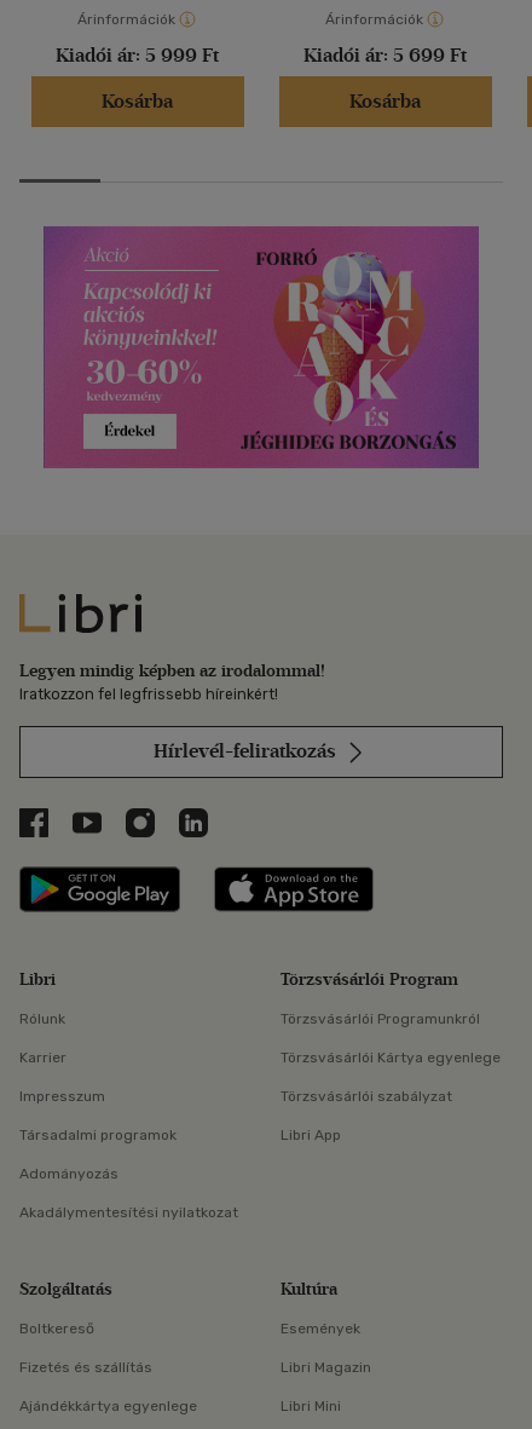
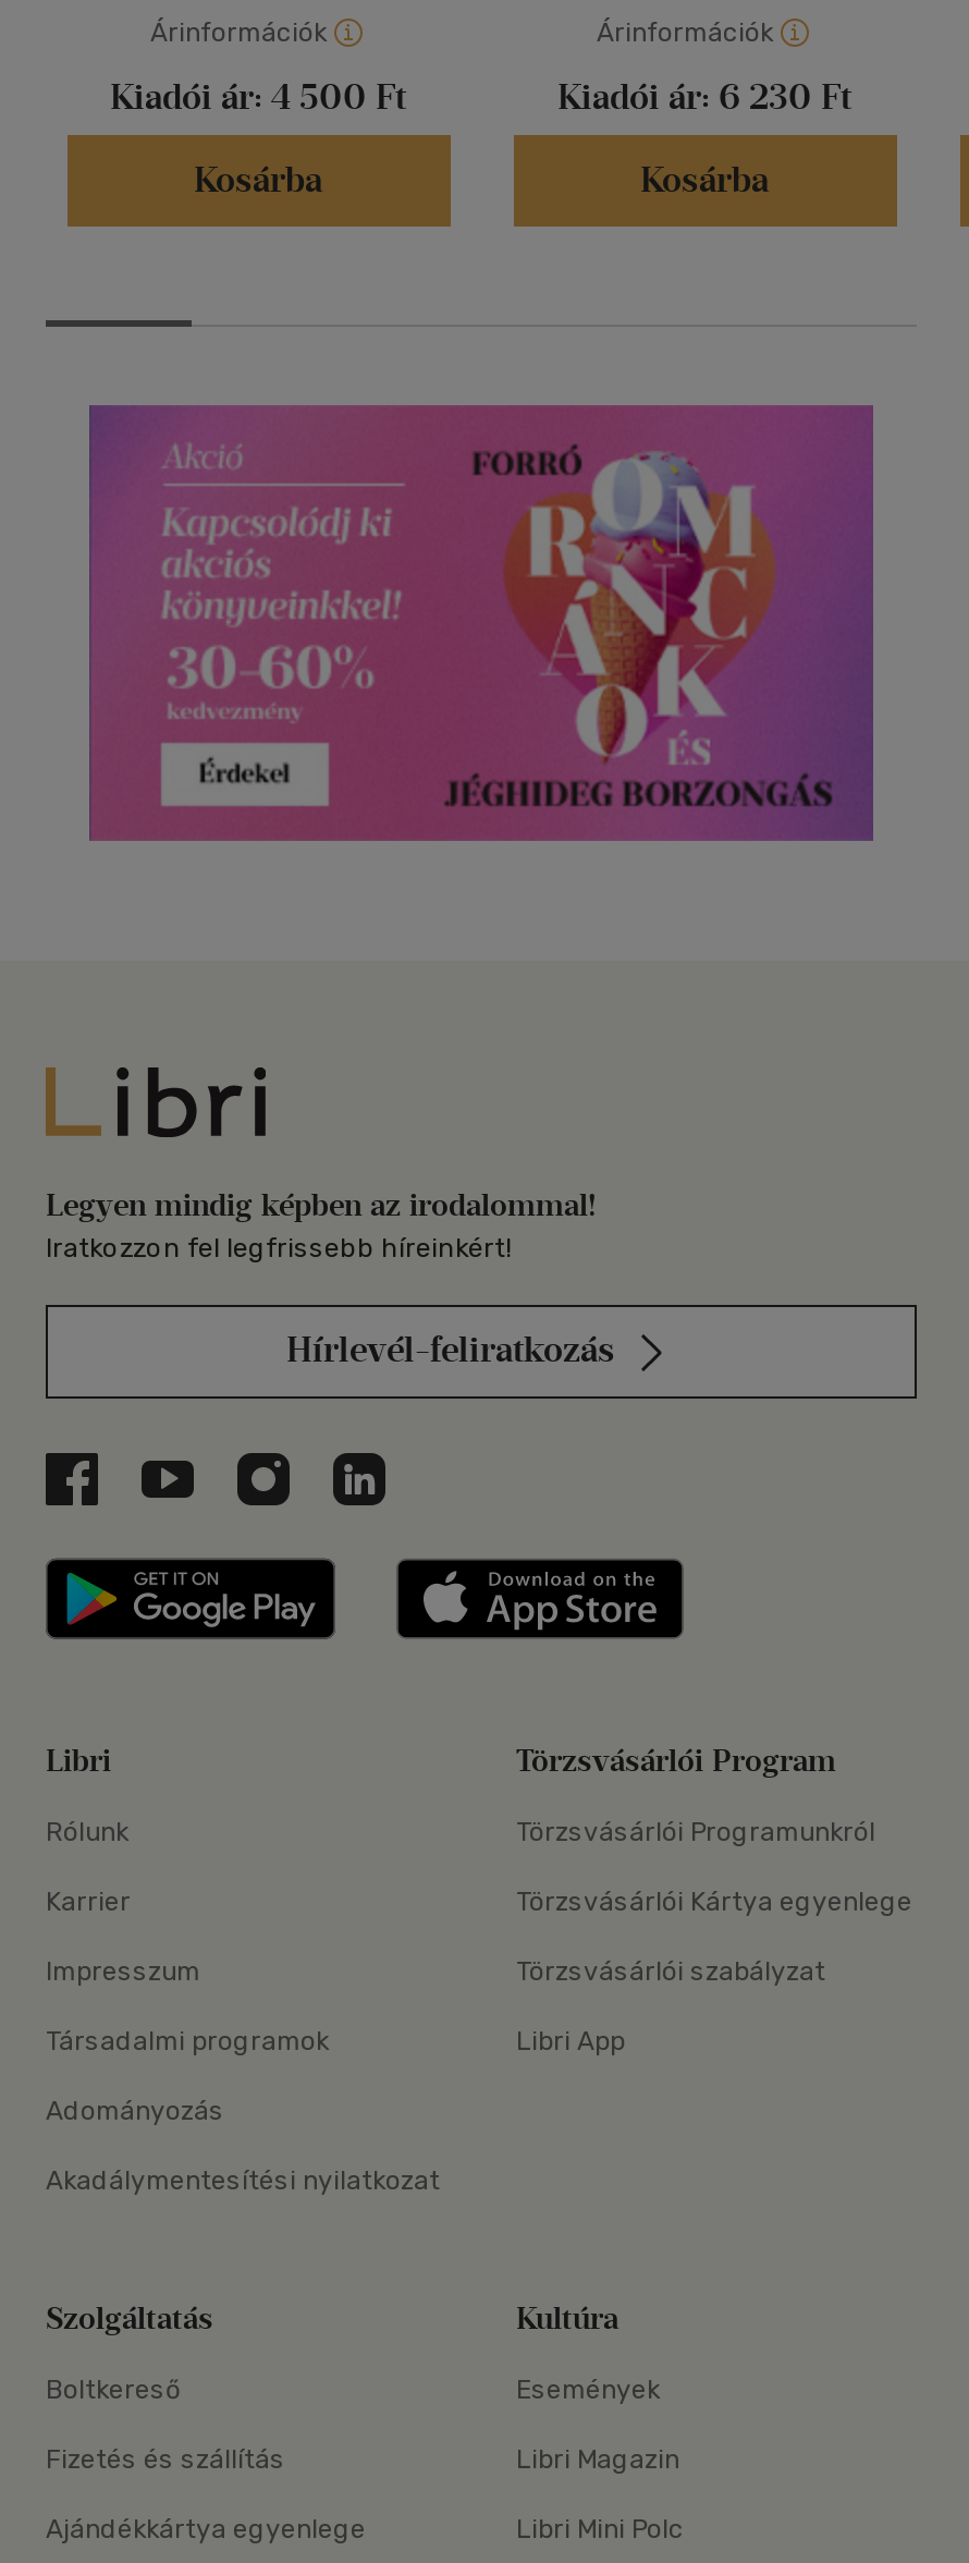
[56,44,219,67] Kiadói ár: 5 999 Ft -> [110,77,406,118] Kiadói ár: 4 500 Ft
[303,44,467,67] Kiadói ár: 5 699 Ft -> [557,77,851,118] Kiadói ár: 6 230 Ft
[281,1398,341,1415] Libri Mini -> [516,2515,684,2545] Libri Mini Polc

